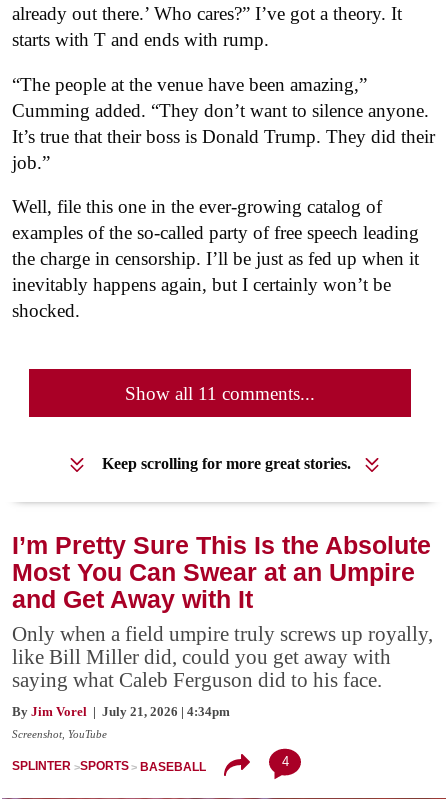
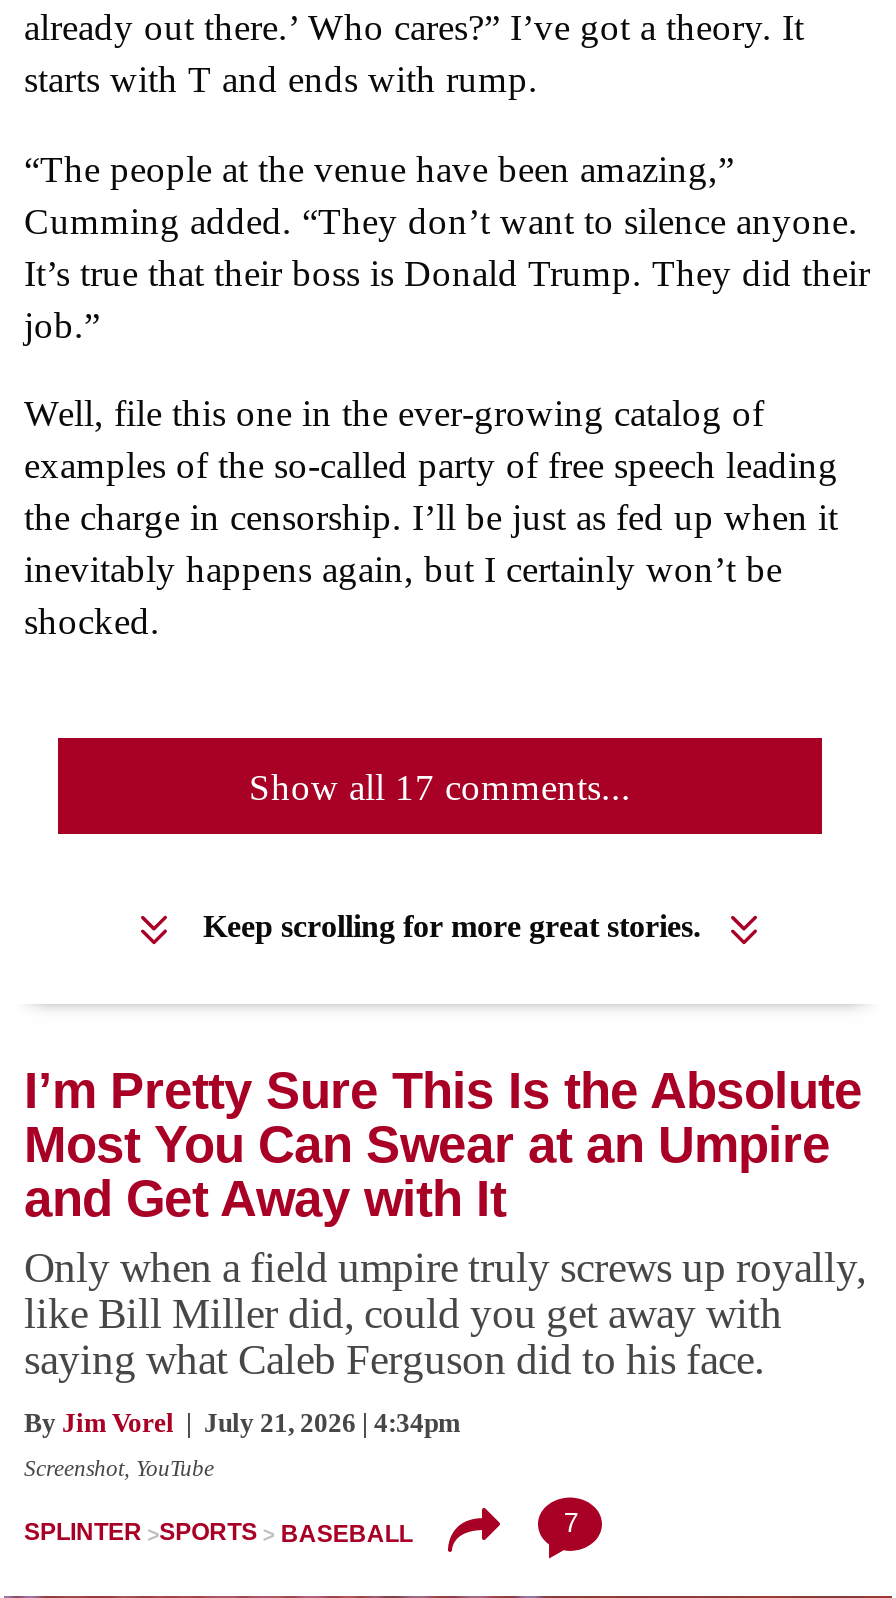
[125,383,315,404] Show all 11 comments... -> [249,766,631,808] Show all 17 comments...
[282,754,289,769] 4 -> [564,1509,578,1539] 7

